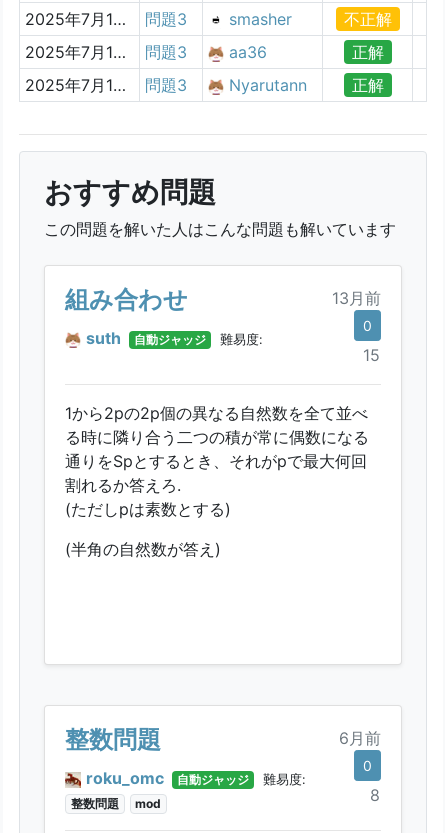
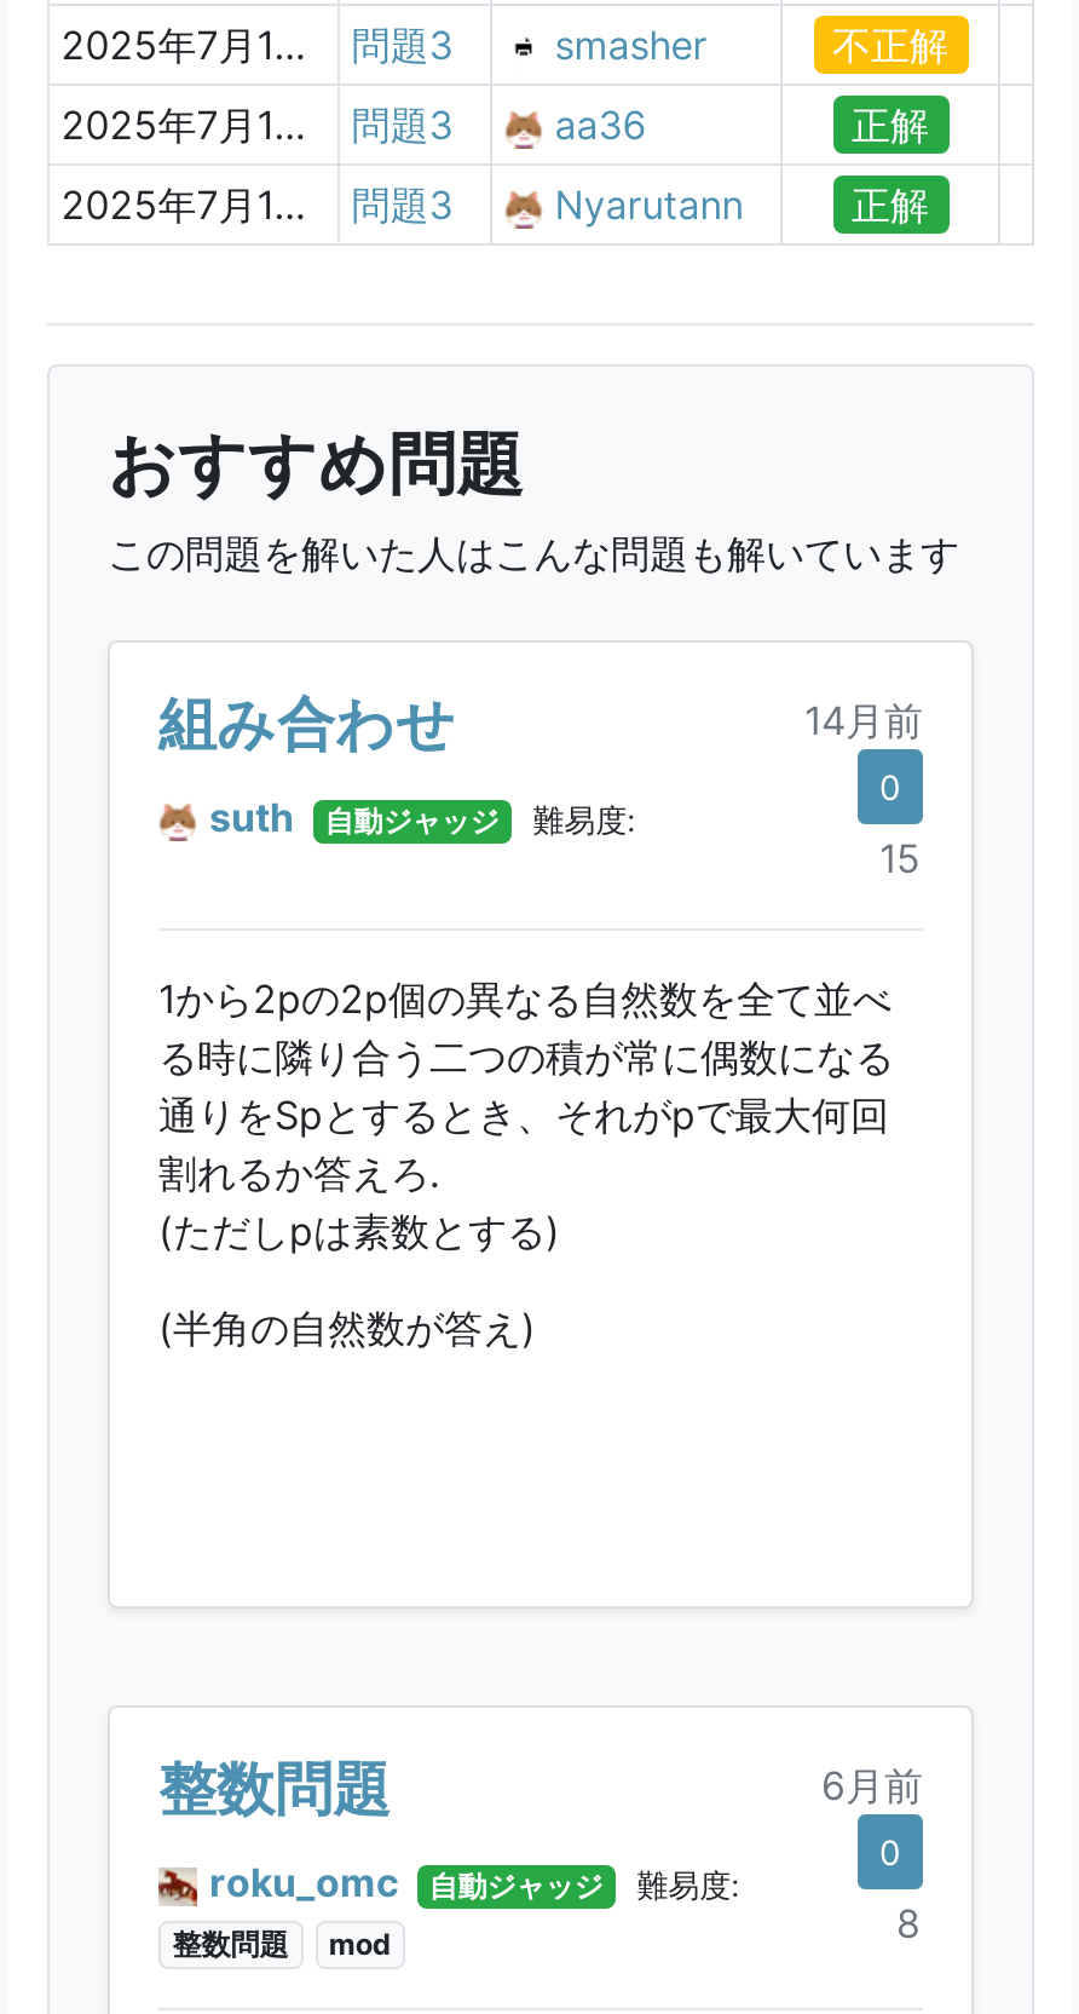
[332,288,381,308] 13月前 -> [804,696,923,744] 14月前

